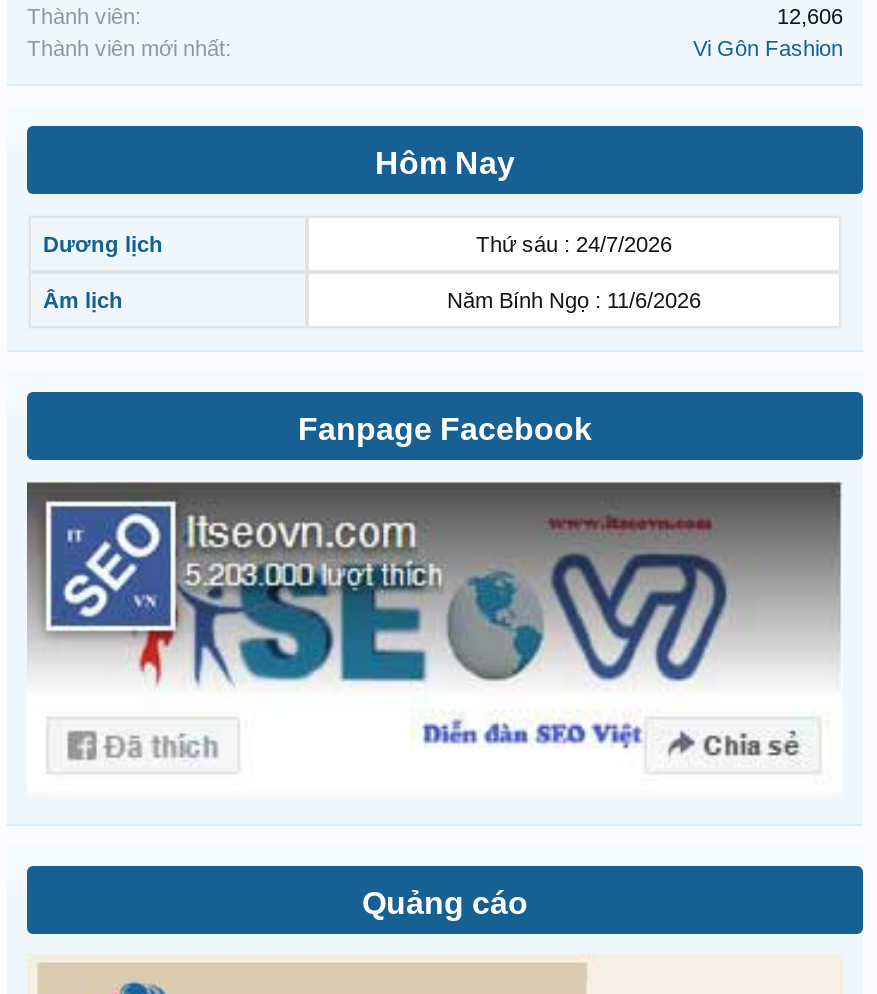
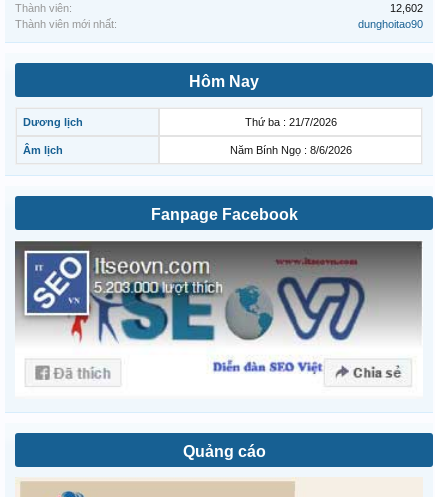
[777,4,843,28] 12,606 -> [390,2,423,14] 12,602
[693,36,843,60] Vi Gôn Fashion -> [358,18,423,30] dunghoitao90
[476,232,672,256] Thứ sáu : 24/7/2026 -> [244,116,336,128] Thứ ba : 21/7/2026
[447,288,701,312] Năm Bính Ngọ : 11/6/2026 -> [229,144,351,156] Năm Bính Ngọ : 8/6/2026

